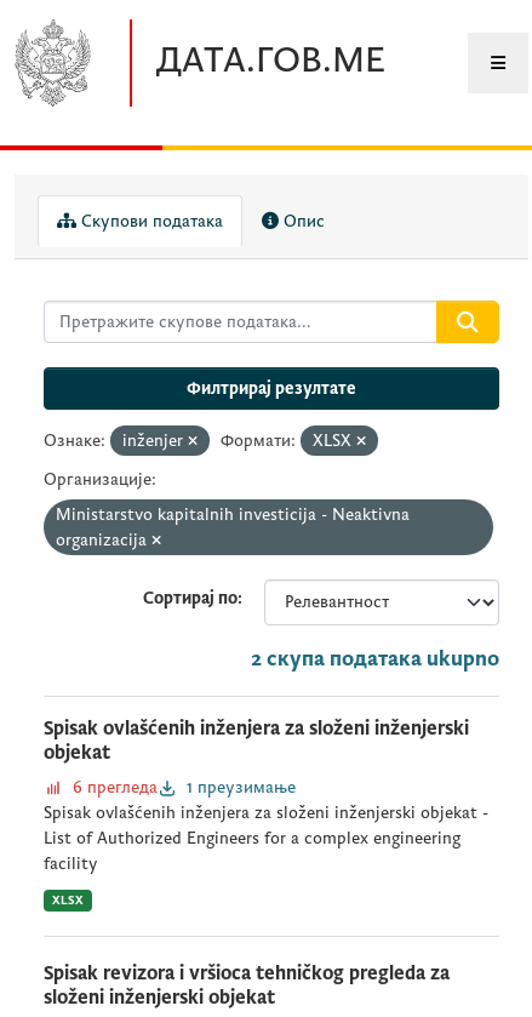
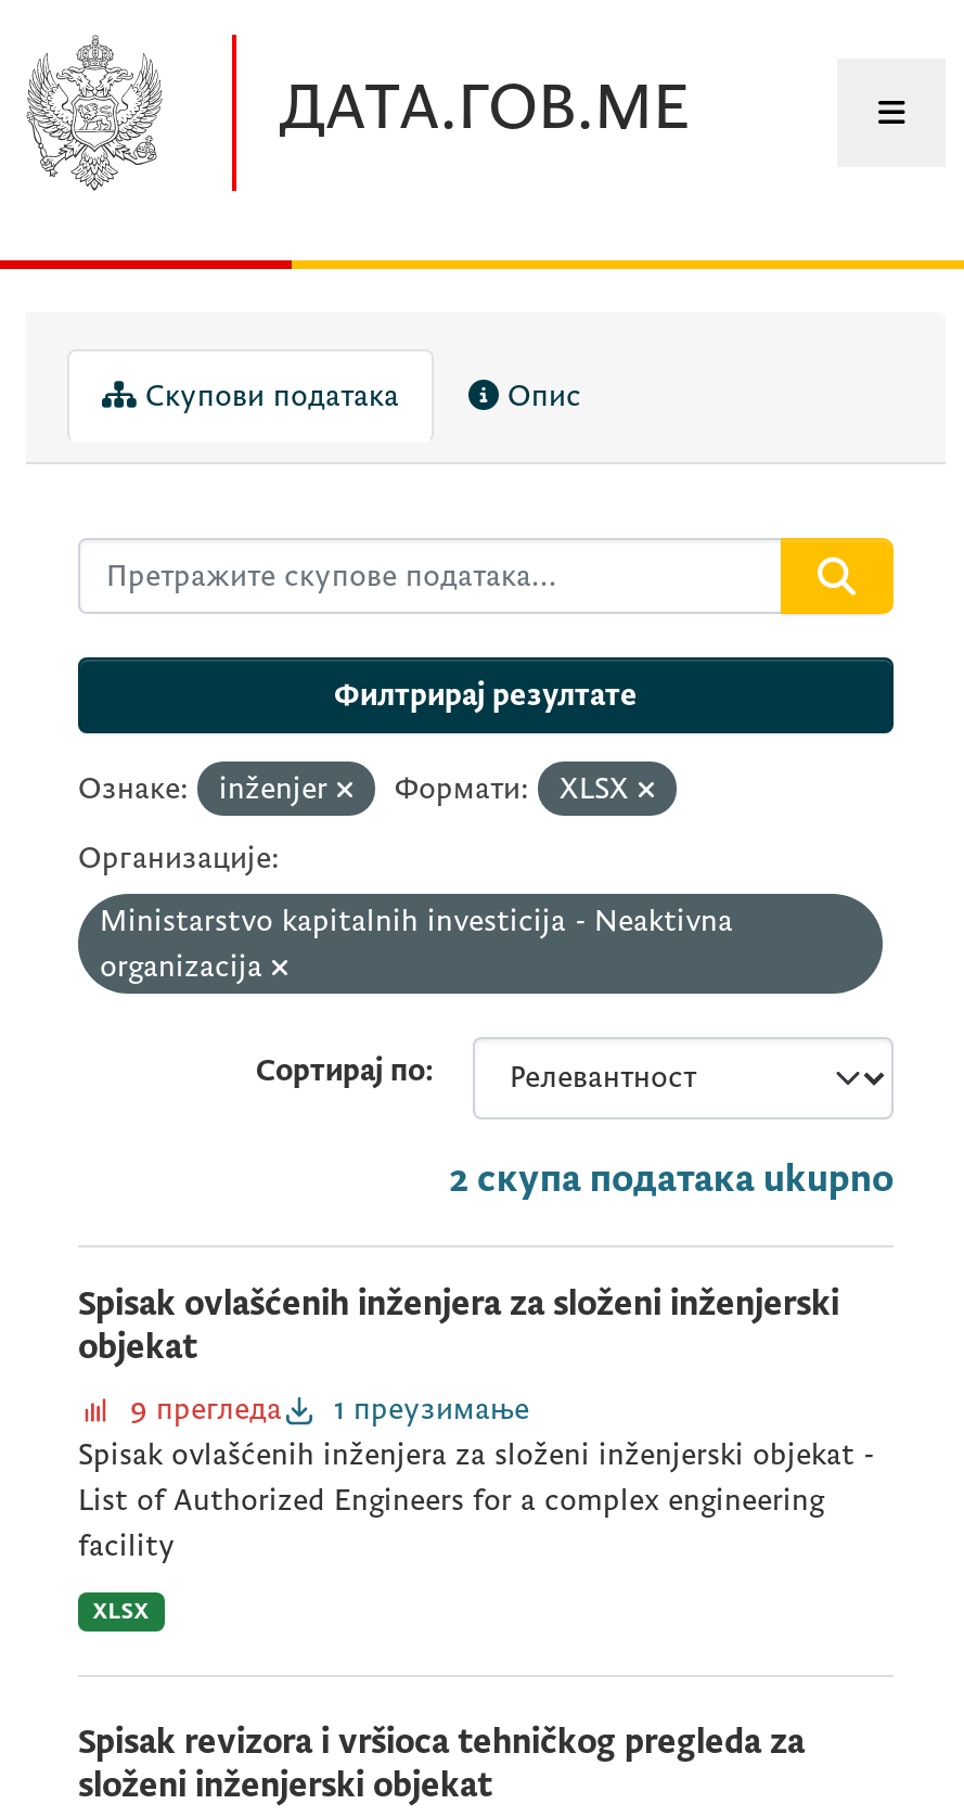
[73,777,296,798] 6 прегледа 1 преузимање -> [130,1391,529,1428] 9 прегледа 1 преузимање

